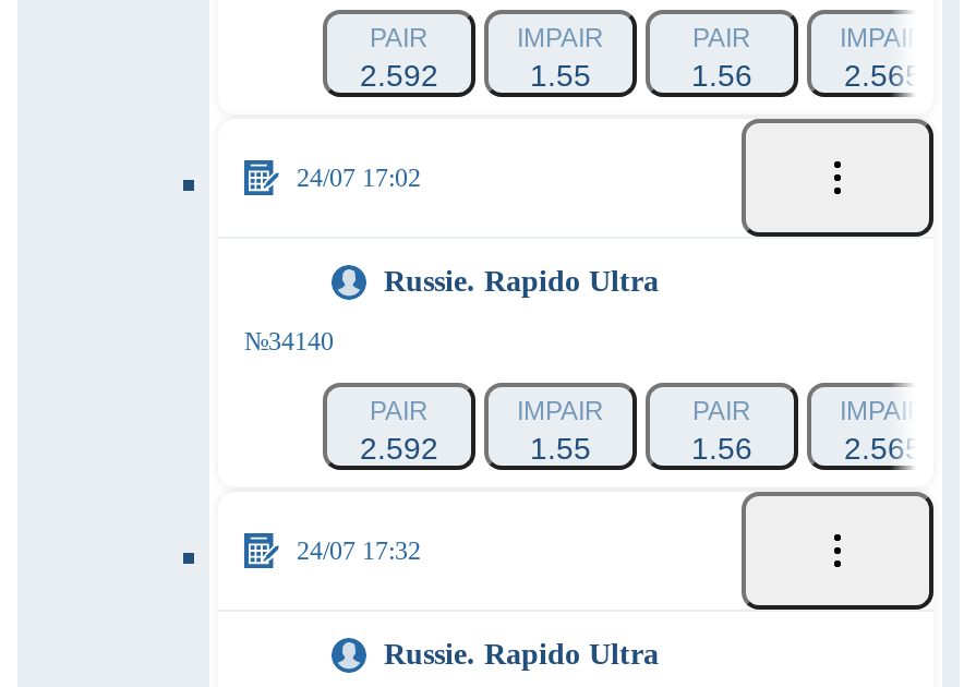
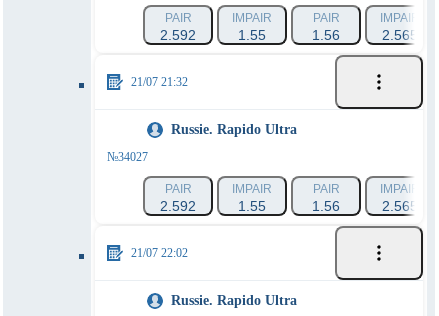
[297,162,421,193] 24/07 17:02 -> [131,75,188,89] 21/07 21:32
[244,326,334,357] №34140 -> [107,150,148,164] №34027
[297,535,421,566] 24/07 17:32 -> [131,246,188,260] 21/07 22:02

